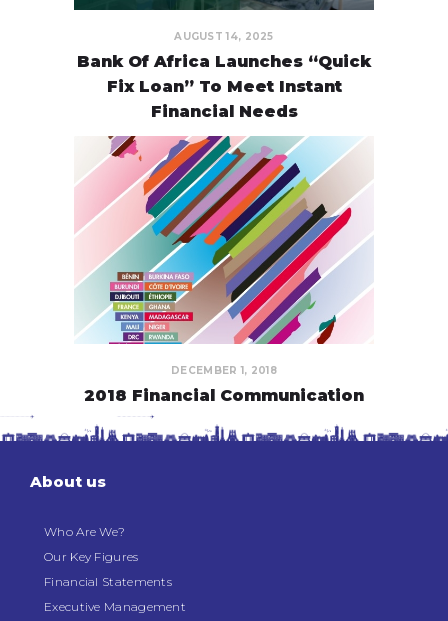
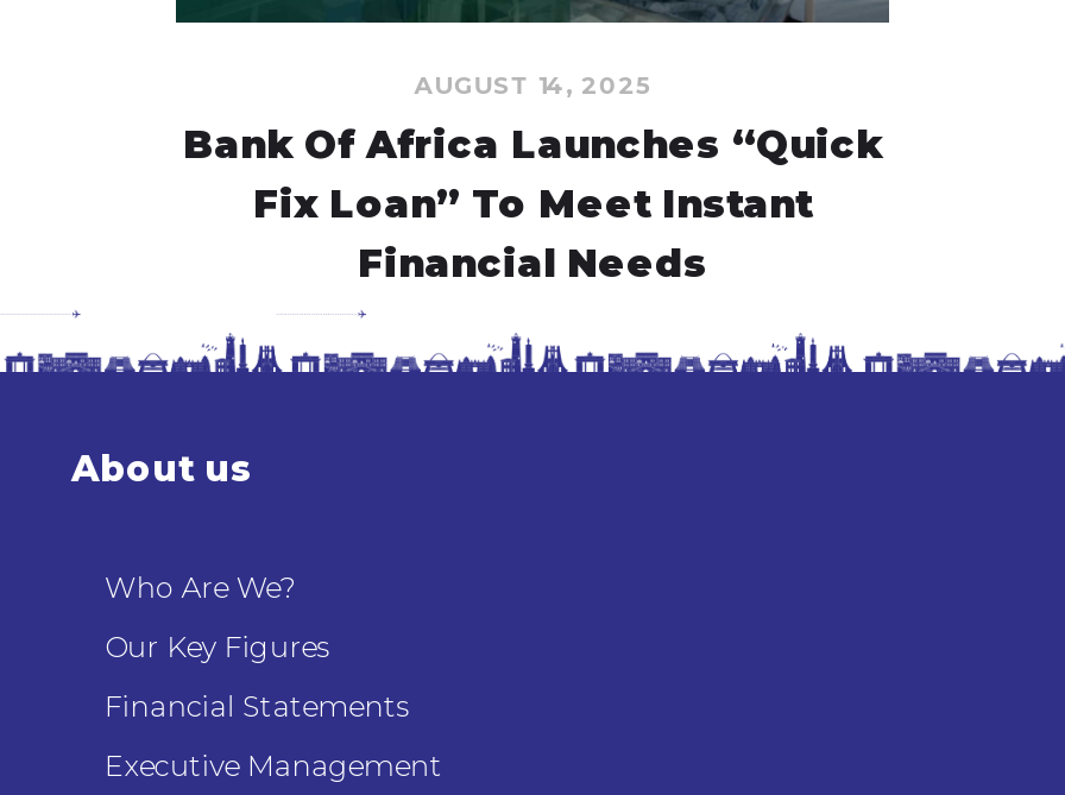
[74,135,374,405] [image] | DECEMBER 1, 2018 | 2018 Financial Communication -> none

